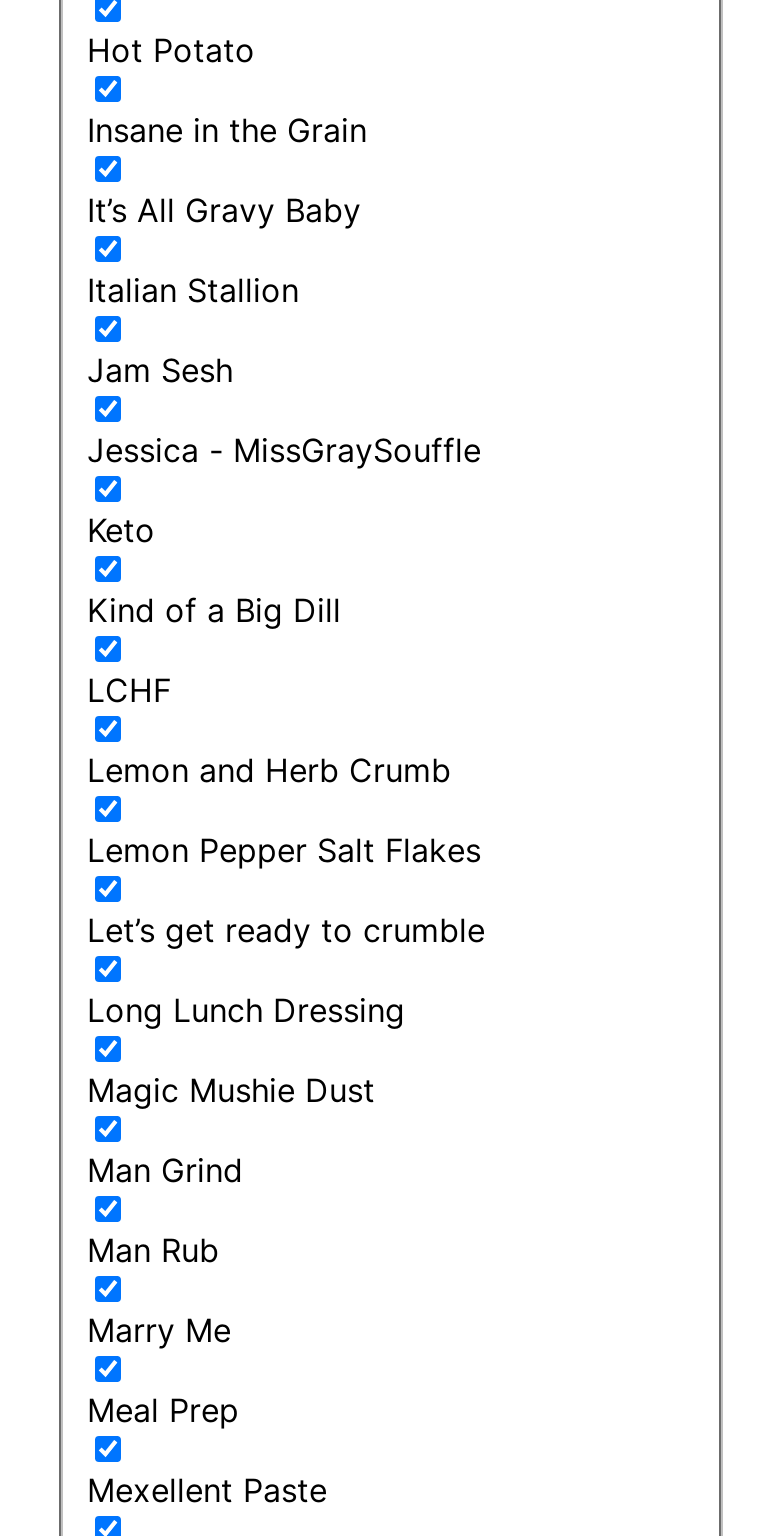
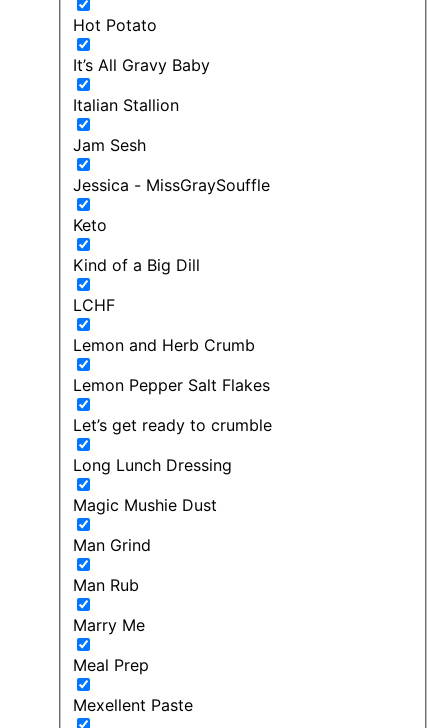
[87,110,367,150] Insane in the Grain -> none

